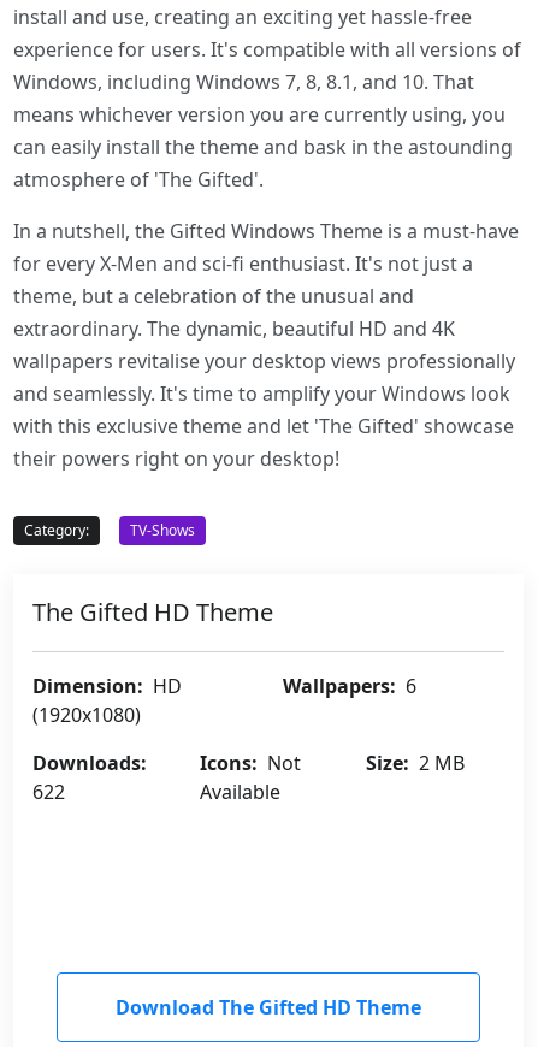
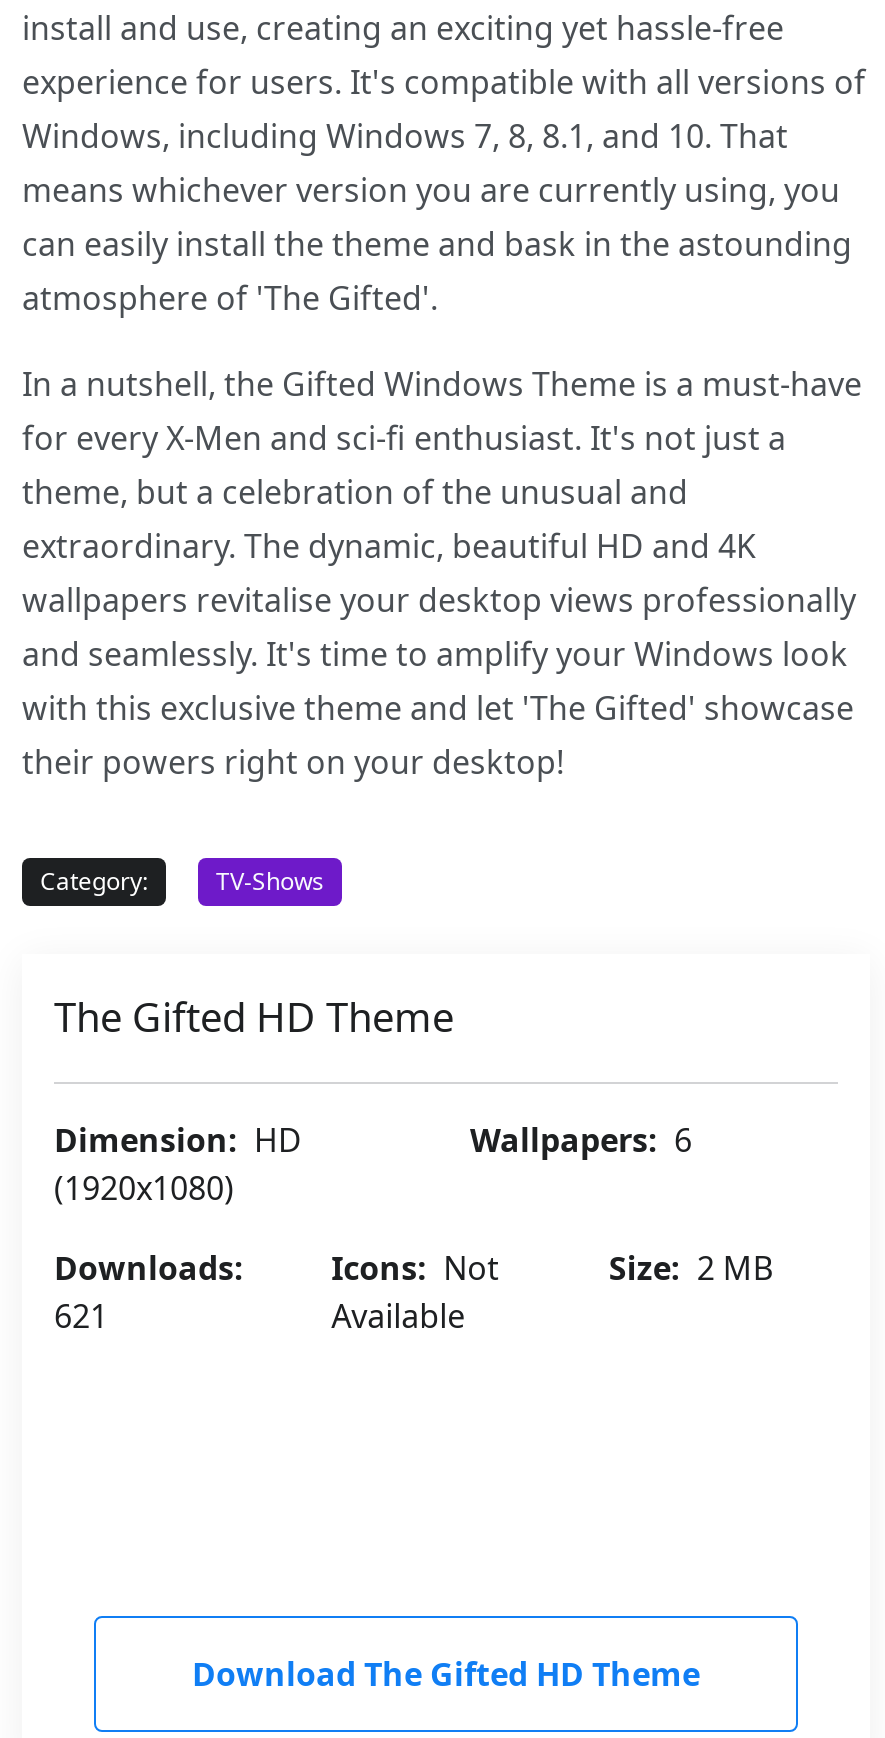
[32,779,65,806] 622 -> [54,1295,108,1339] 621

